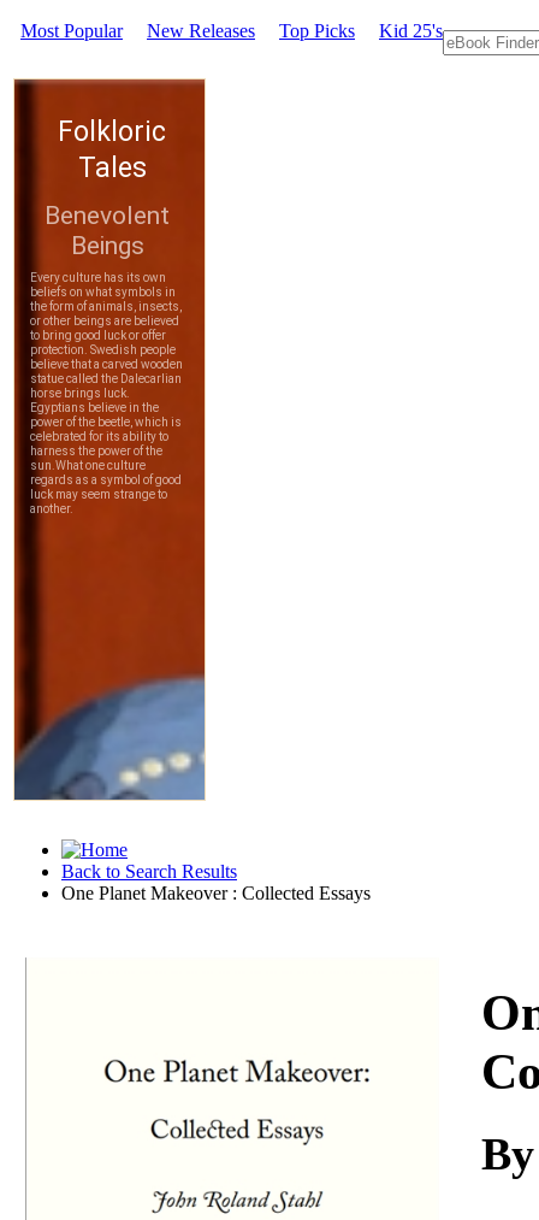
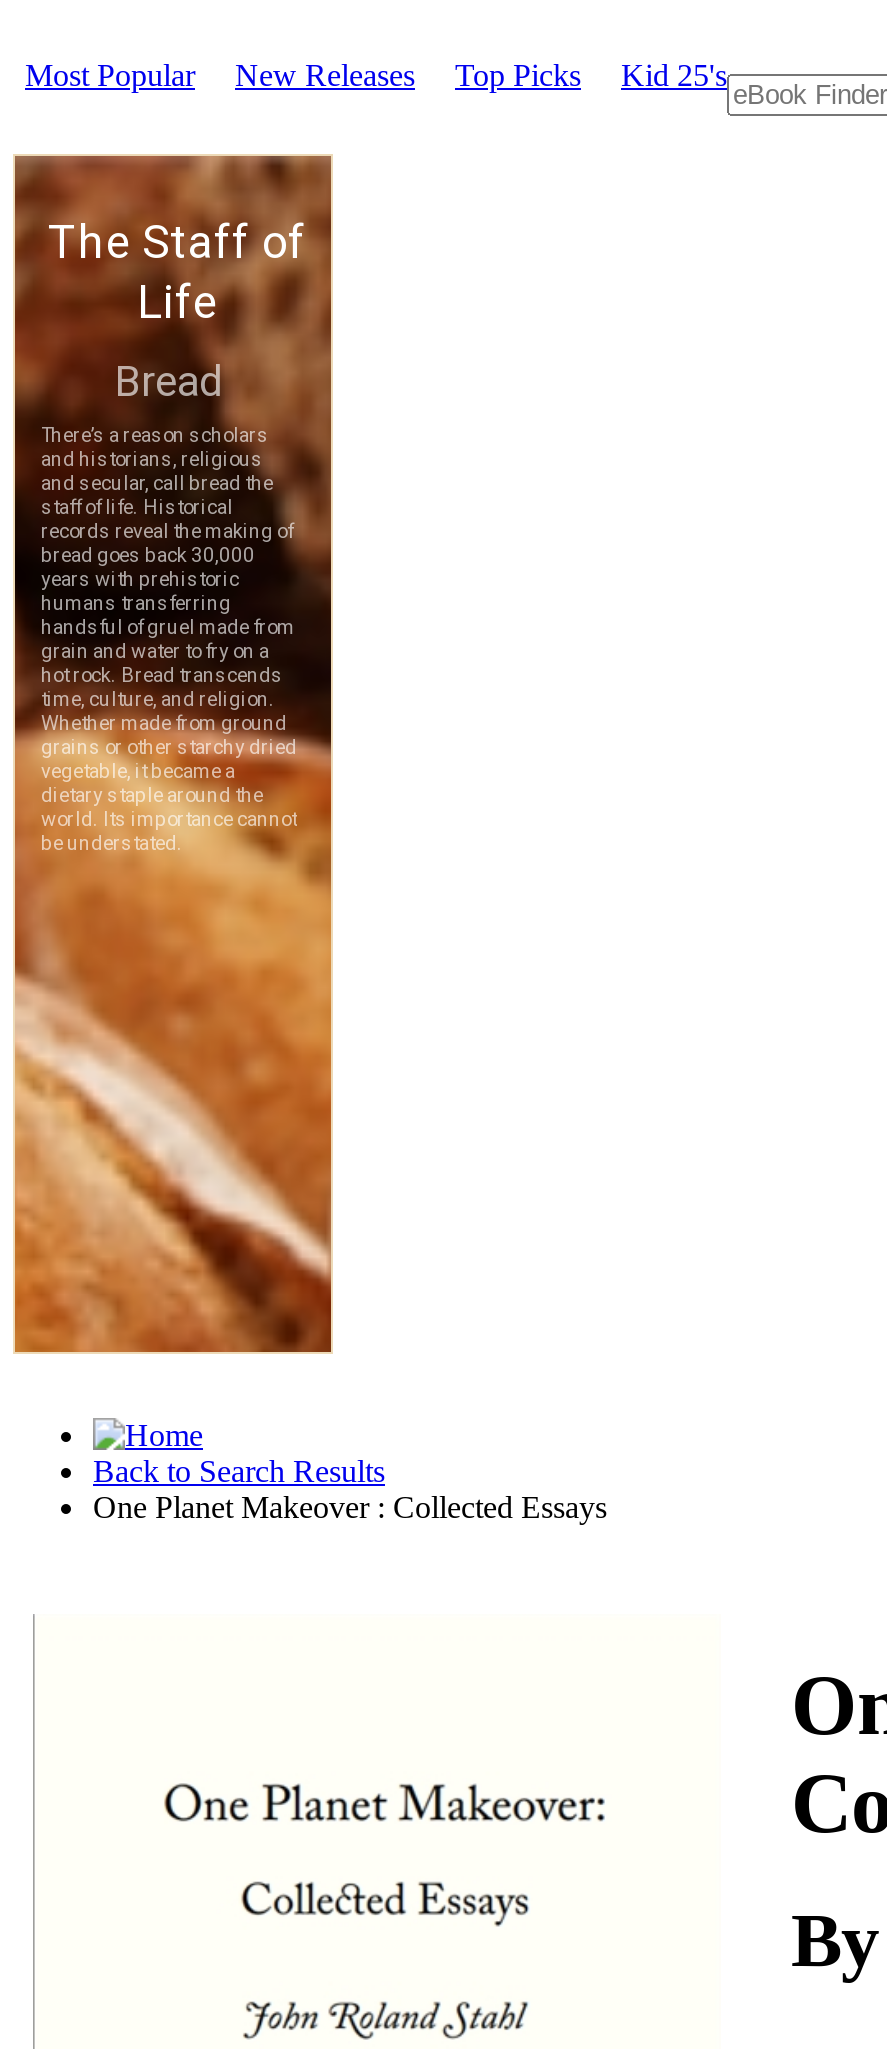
[13,79,206,801] [image] -> [13,156,333,1354] [image]

